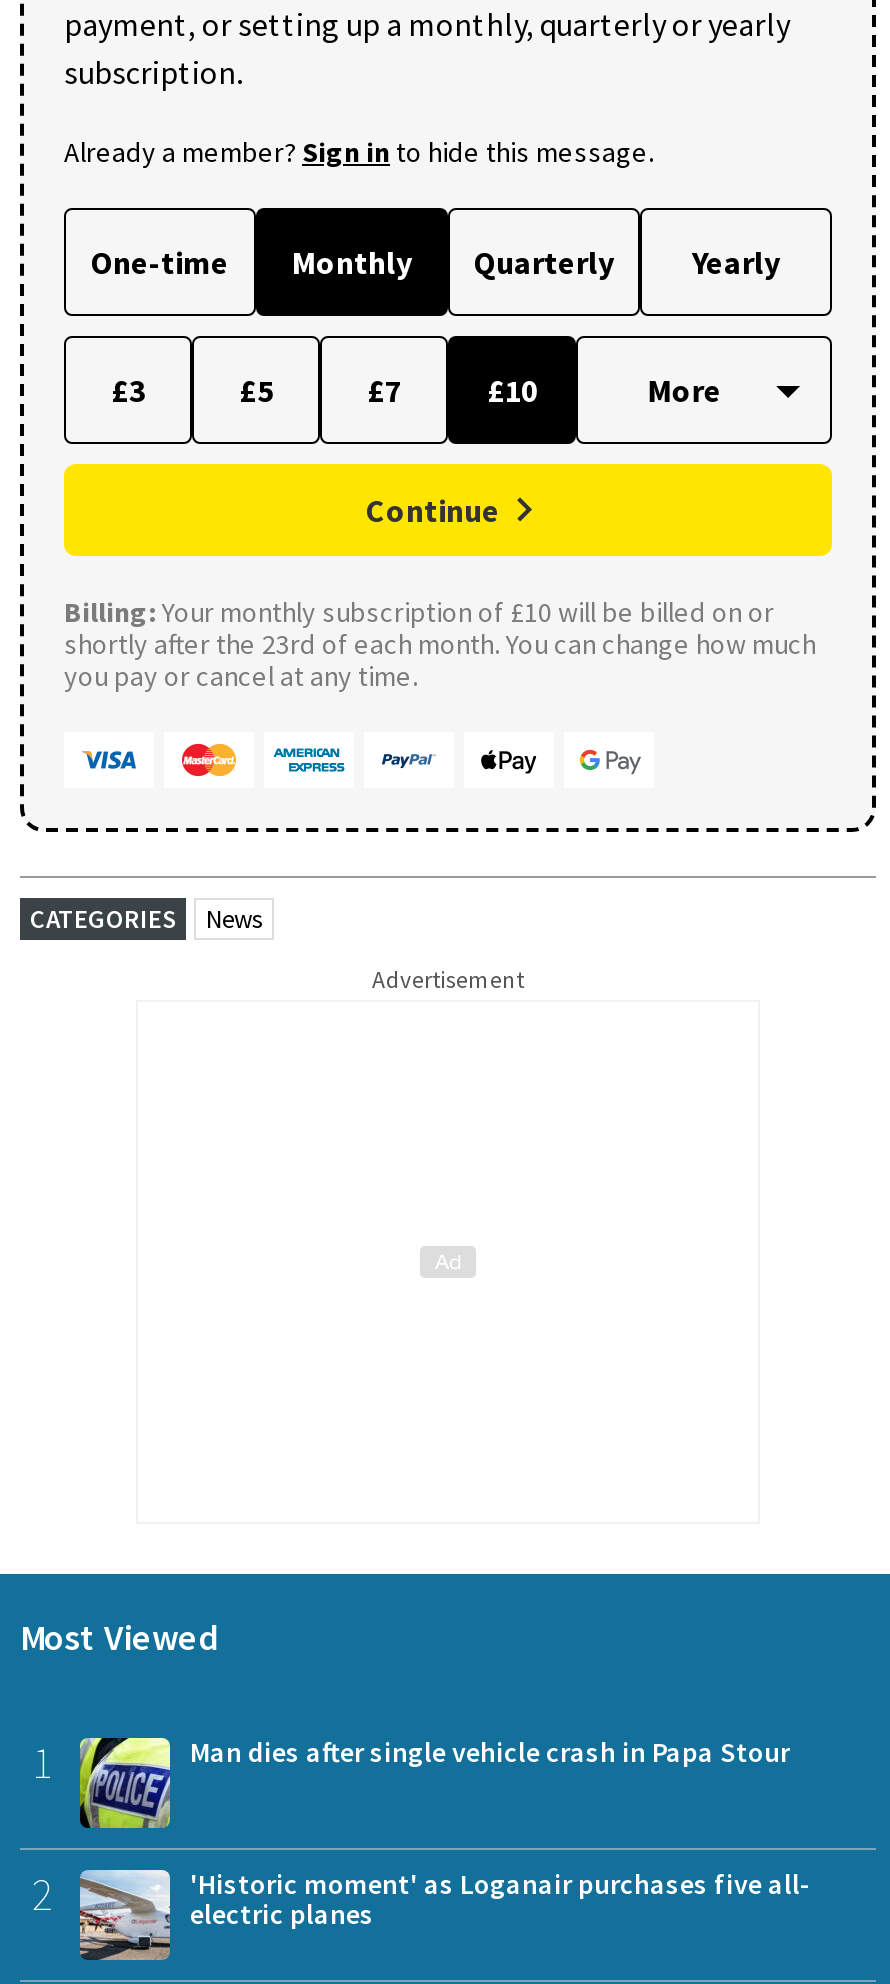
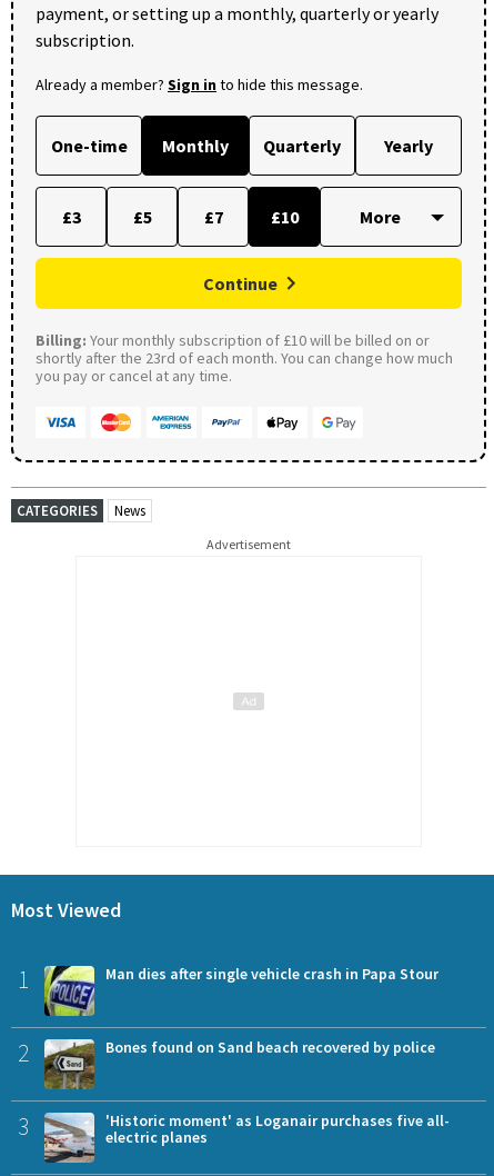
none -> [18,1037,435,1141] [image] | Bones found on Sand beach recovered by police | 3

